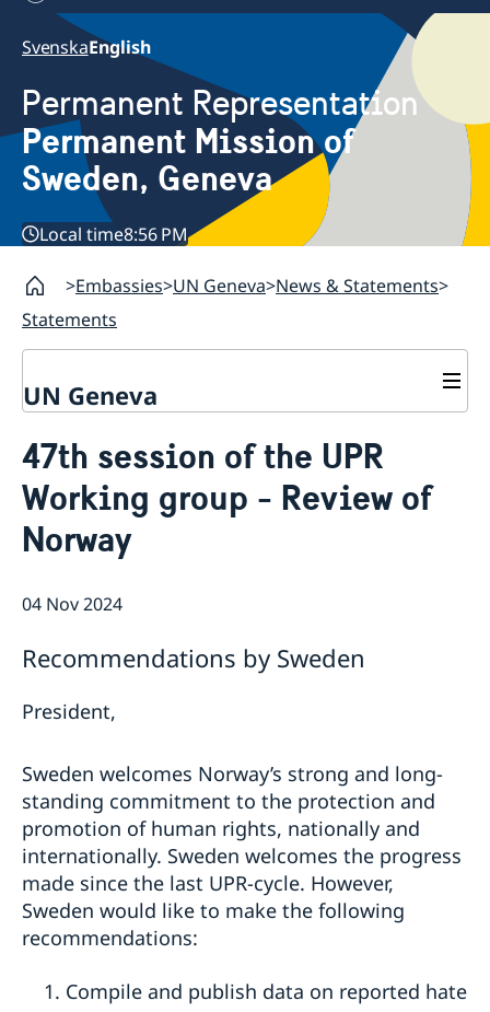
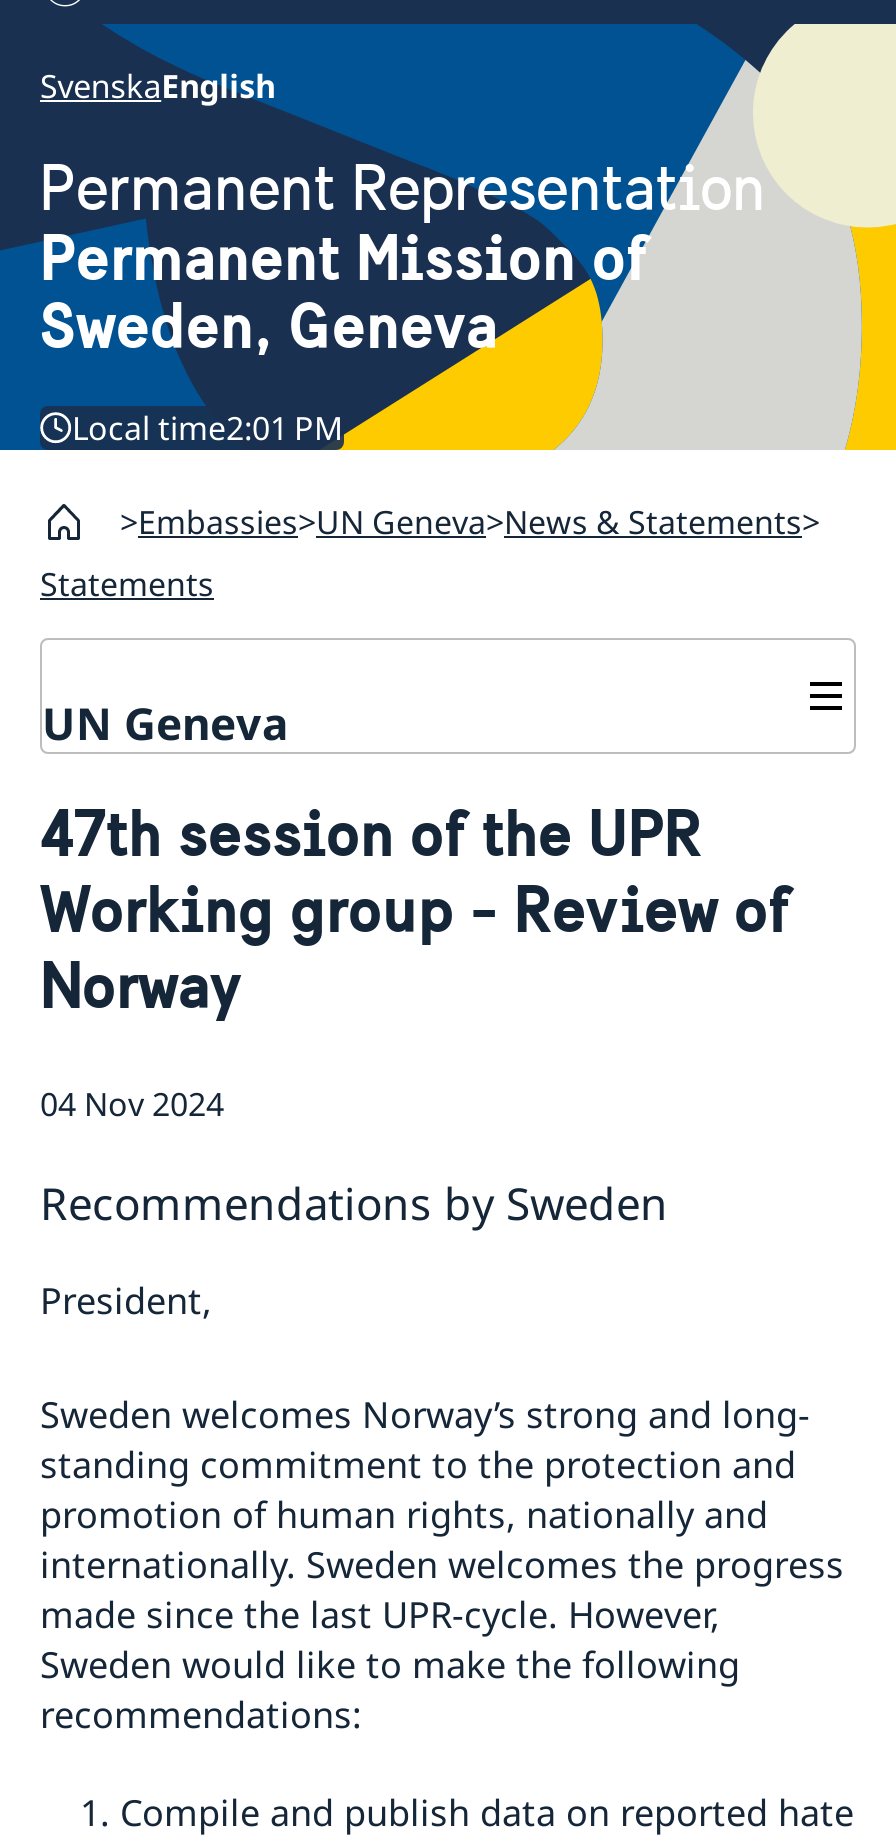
[39,223,188,247] Local time8:56 PM -> [72,407,344,451] Local time2:01 PM

